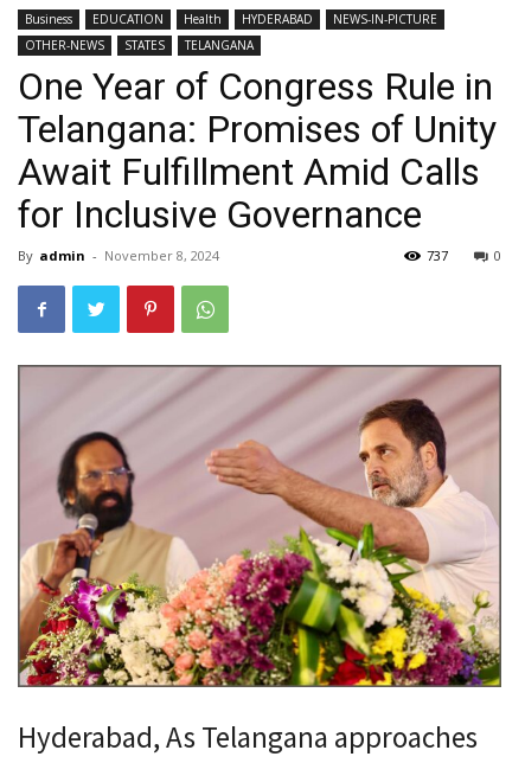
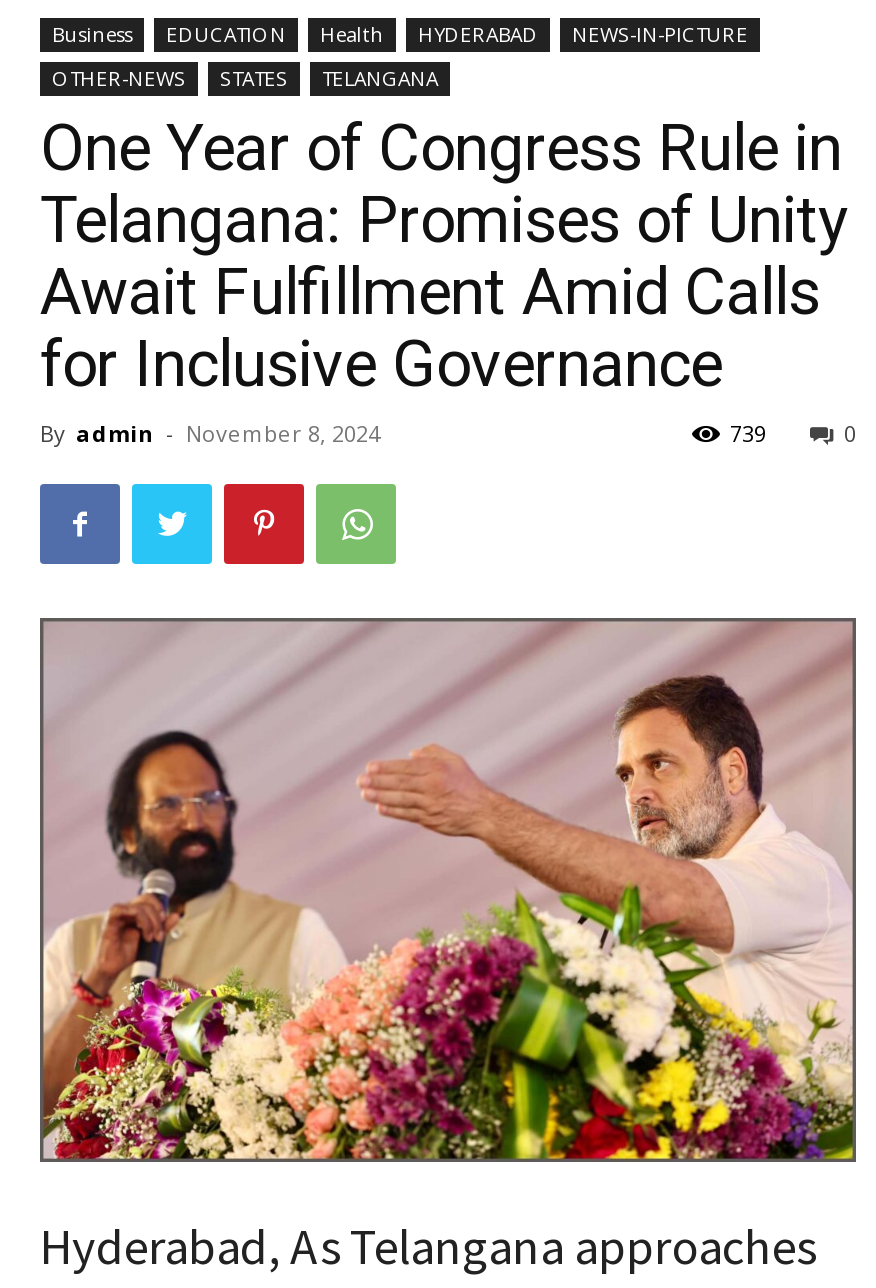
[427,246,448,264] 737 -> [730,418,766,448] 739

